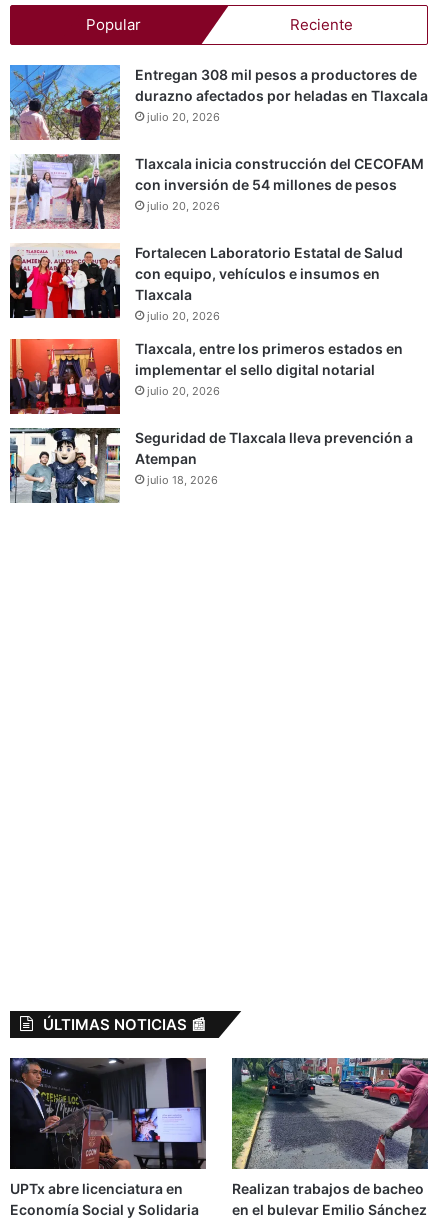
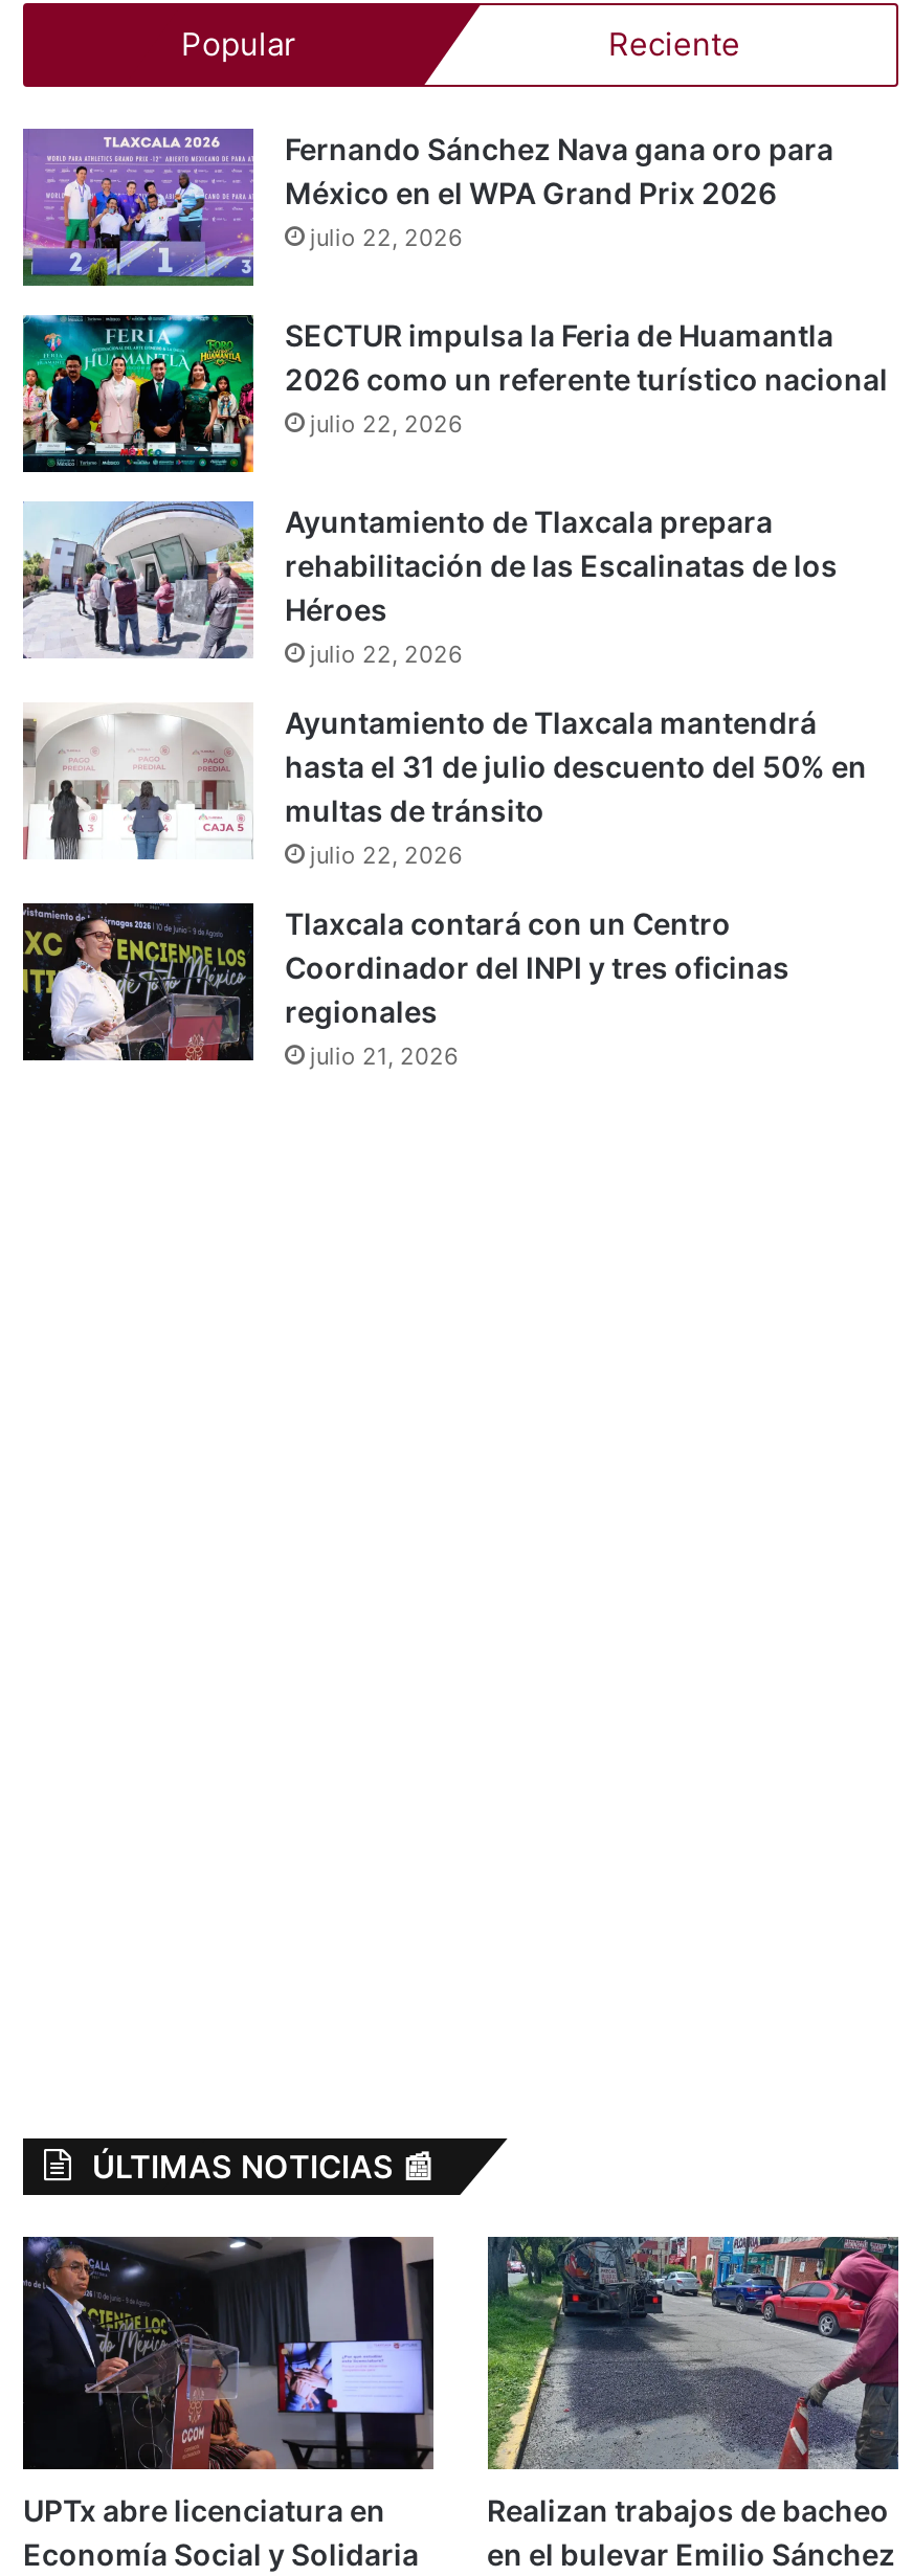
[10,65,428,141] [image] | Entregan 308 mil pesos a productores de | durazno afectados por heladas en Tlaxcala | julio 20, 2026 -> [23,129,833,288] [image] | Fernando Sánchez Nava gana oro para | México en el WPA Grand Prix 2026 | julio 22, 2026
[10,153,424,230] [image] | Tlaxcala inicia construcción del CECOFAM | con inversión de 54 millones de pesos | julio 20, 2026 -> [21,313,888,474] [image] | SECTUR impulsa la Feria de Huamantla | 2026 como un referente turístico nacional | julio 22, 2026
[9,243,403,323] [image] | Fortalecen Laboratorio Estatal de Salud | con equipo, vehículos e insumos en | Tlaxcala | julio 20, 2026 -> [21,499,838,669] [image] | Ayuntamiento de Tlaxcala prepara | rehabilitación de las Escalinatas de los | Héroes | julio 22, 2026
[9,338,403,415] [image] | Tlaxcala, entre los primeros estados en | implementar el sello digital notarial | julio 20, 2026 -> [21,704,867,870] [image] | Ayuntamiento de Tlaxcala mantendrá | hasta el 31 de julio descuento del 50% en | multas de tránsito | julio 22, 2026
[9,427,413,504] [image] | Seguridad de Tlaxcala lleva prevención a | Atempan | julio 18, 2026 -> [21,901,789,1071] [image] | Tlaxcala contará con un Centro | Coordinador del INPI y tres oficinas | regionales | julio 21, 2026

